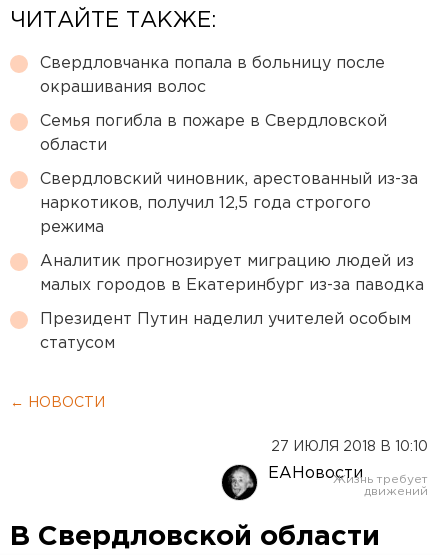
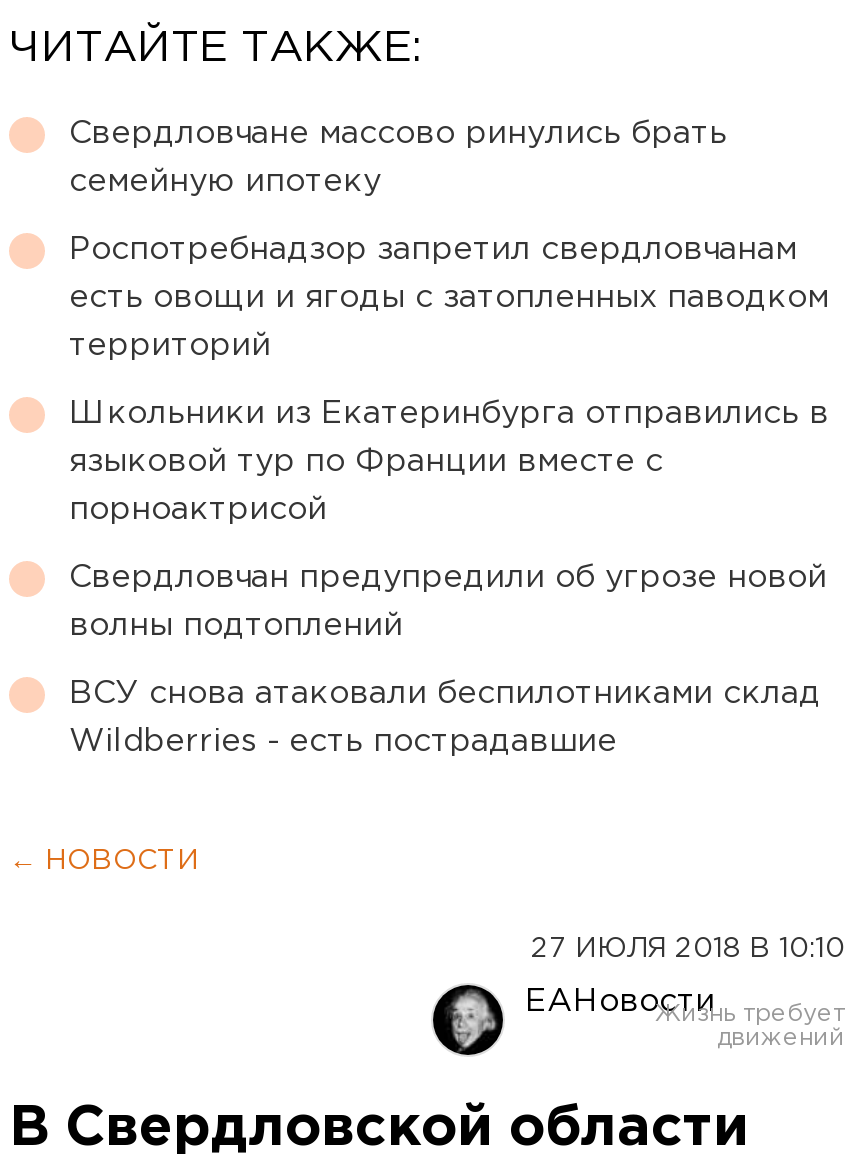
[40,56,424,351] Свердловчанка попала в больницу после | окрашивания волос | Семья погибла в пожаре в Свердловской | области | Свердловский чиновник, арестованный из-за | наркотиков, получил 12,5 года строгого | режима | Аналитик прогнозирует миграцию людей из | малых городов в Екатеринбург из-за паводка | Президент Путин наделил учителей особым | статусом -> [69,120,829,758] Свердловчане массово ринулись брать | семейную ипотеку | Роспотребнадзор запретил свердловчанам | есть овощи и ягоды с затопленных паводком | территорий | Школьники из Екатеринбурга отправились в | языковой тур по Франции вместе с | порноактрисой | Свердловчан предупредили об угрозе новой | волны подтоплений | ВСУ снова атаковали беспилотниками склад | Wildberries - есть пострадавшие

